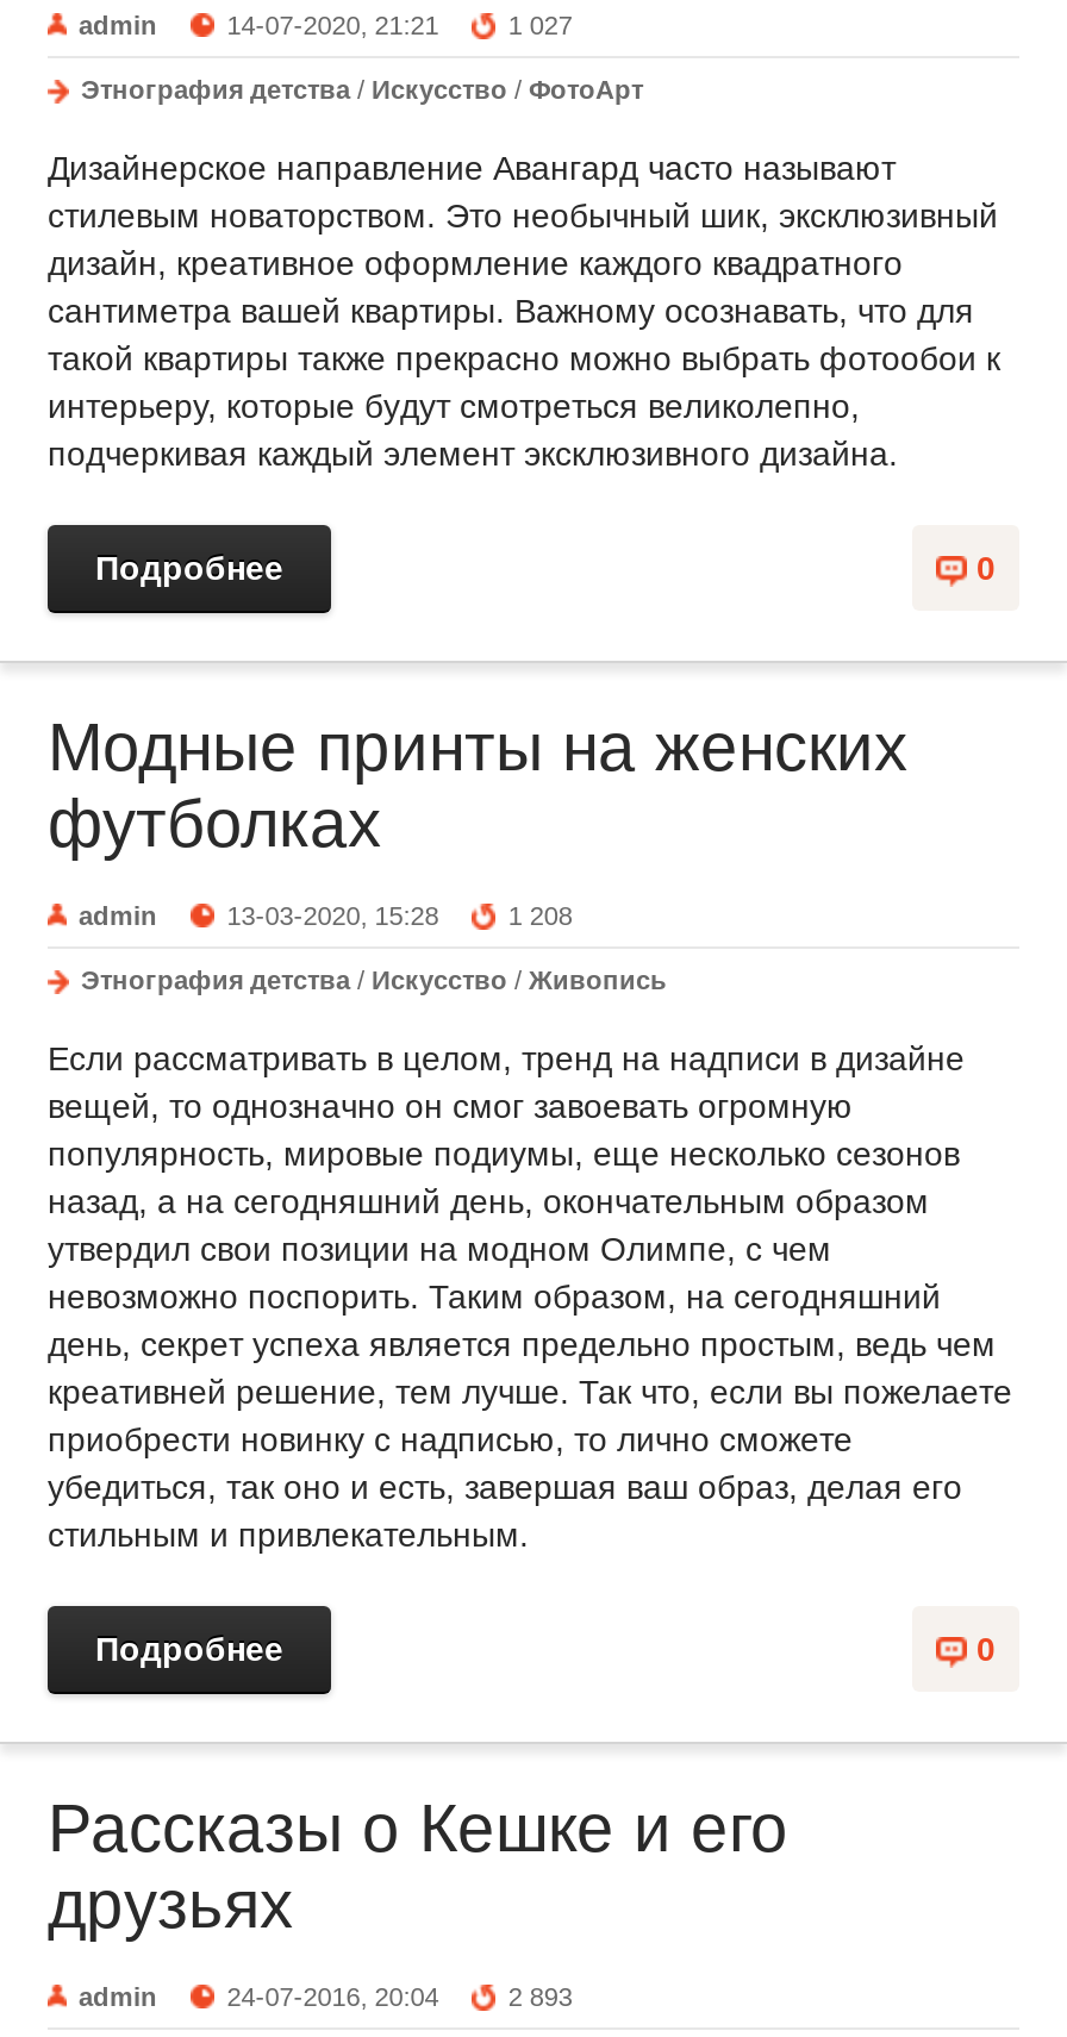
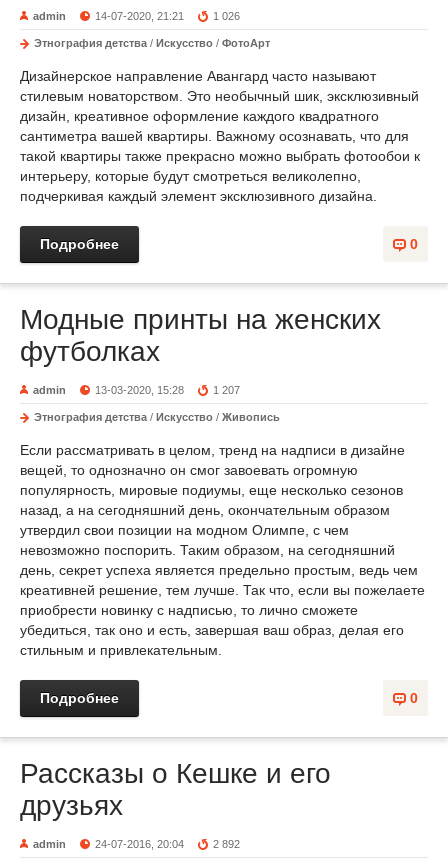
[508,11,573,39] 1 027 -> [213,10,240,22] 1 026
[508,901,573,930] 1 208 -> [213,384,240,396] 1 207
[508,1982,573,2011] 2 893 -> [213,838,240,850] 2 892

